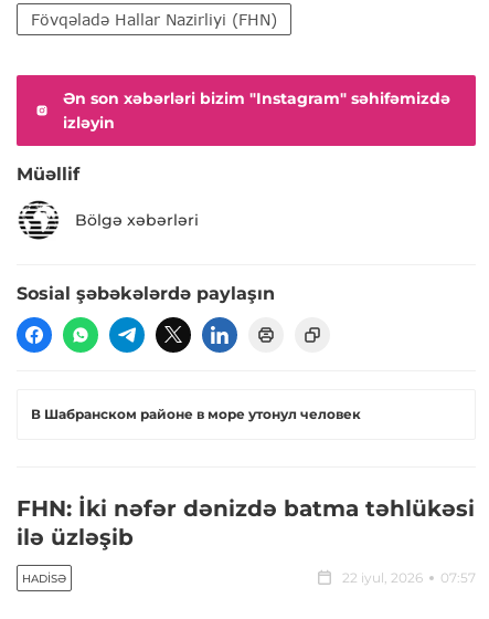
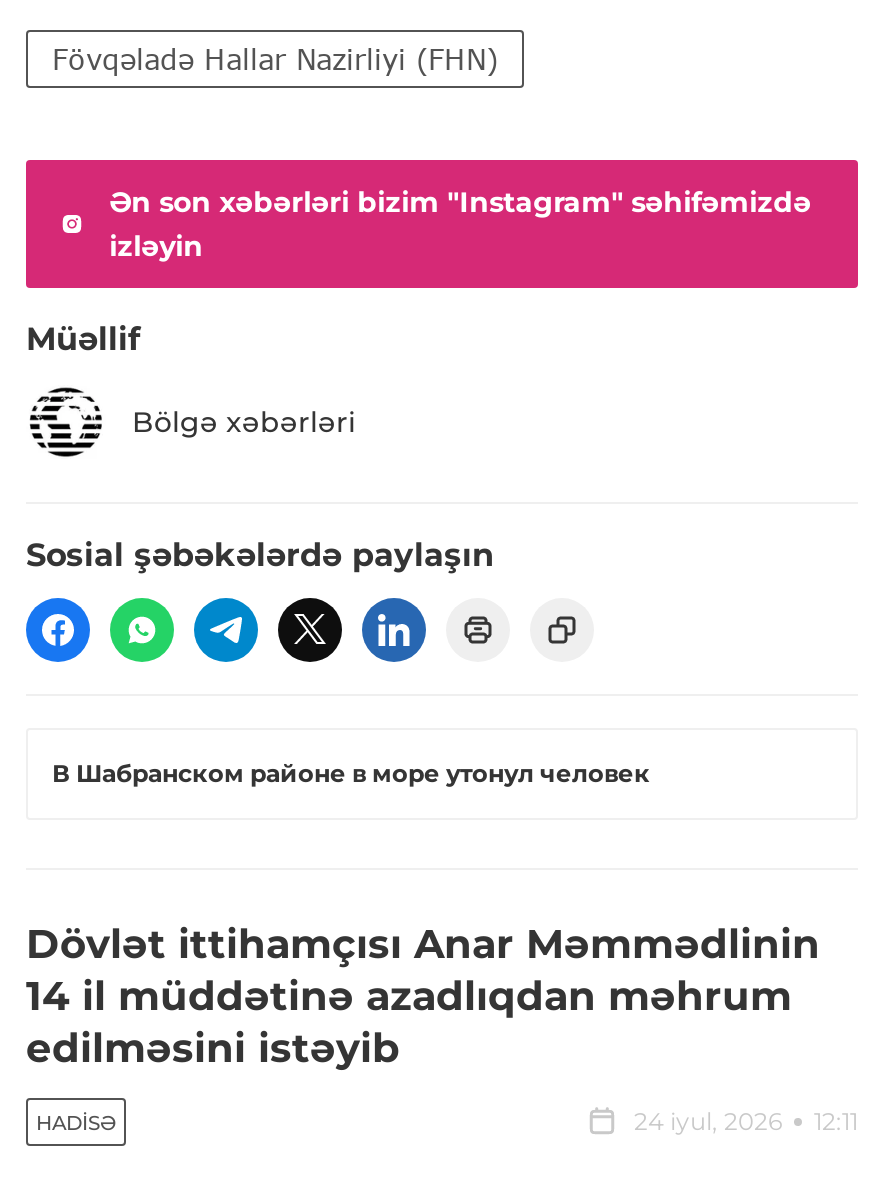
[17,496,475,551] FHN: İki nəfər dənizdə batma təhlükəsi | ilə üzləşib -> [26,921,820,1073] Dövlət ittihamçısı Anar Məmmədlinin | 14 il müddətinə azadlıqdan məhrum | edilməsini istəyib
[342,570,476,586] 22 iyul, 2026 | 07:57 -> [634,1107,858,1137] 24 iyul, 2026 | 12:11

